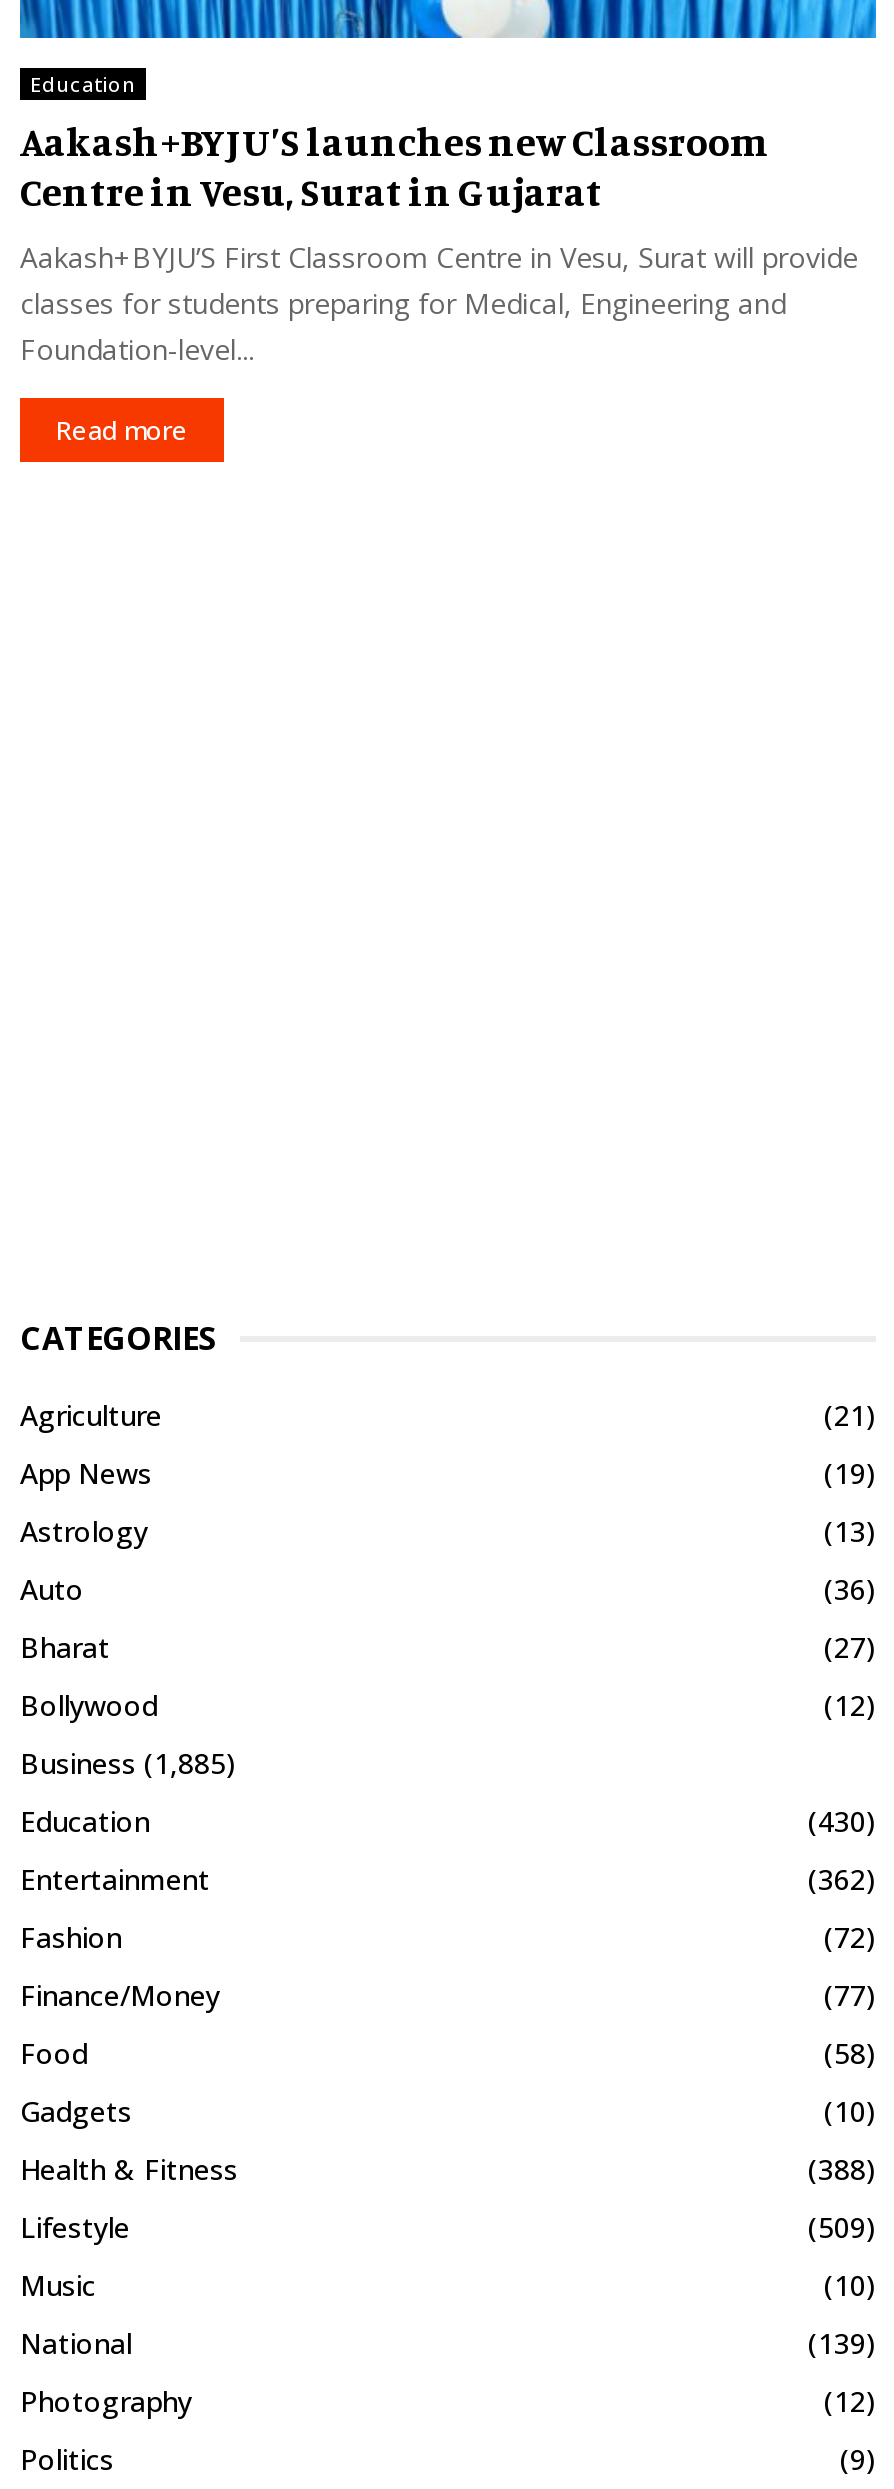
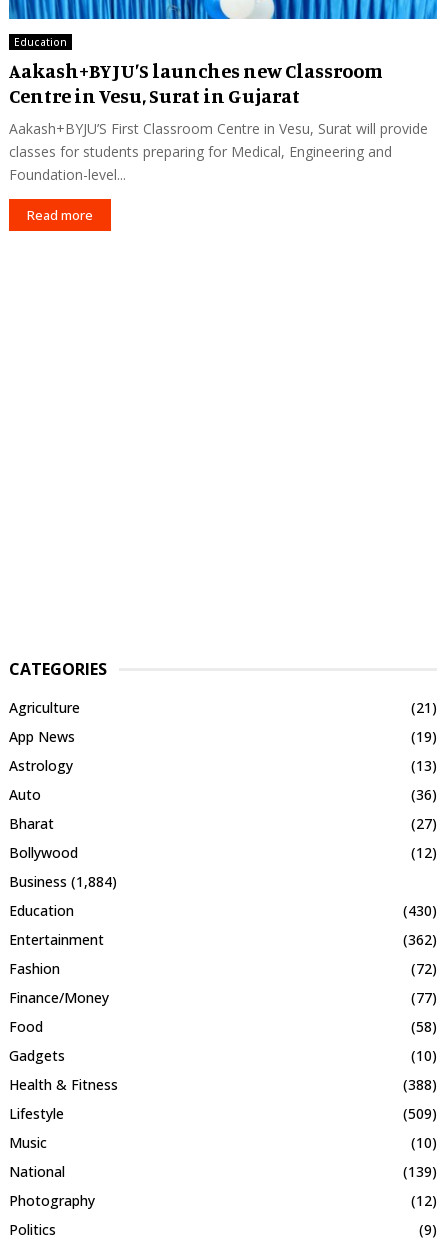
[20,1745,236,1783] Business (1,885) -> [9,872,117,891] Business (1,884)

